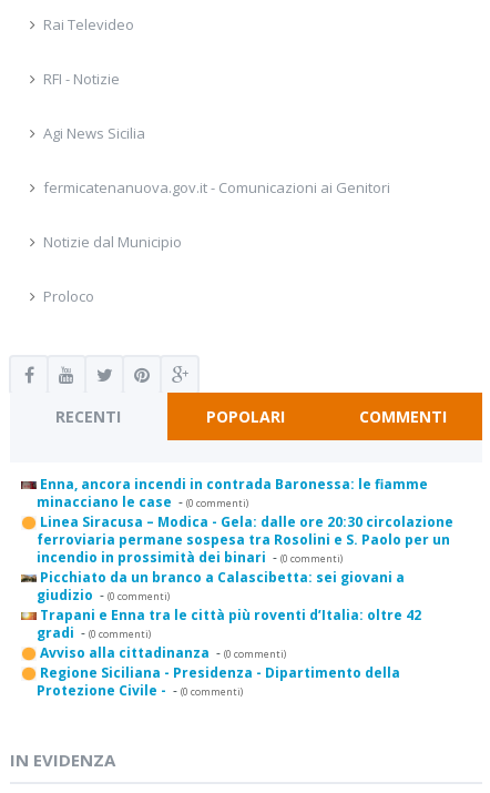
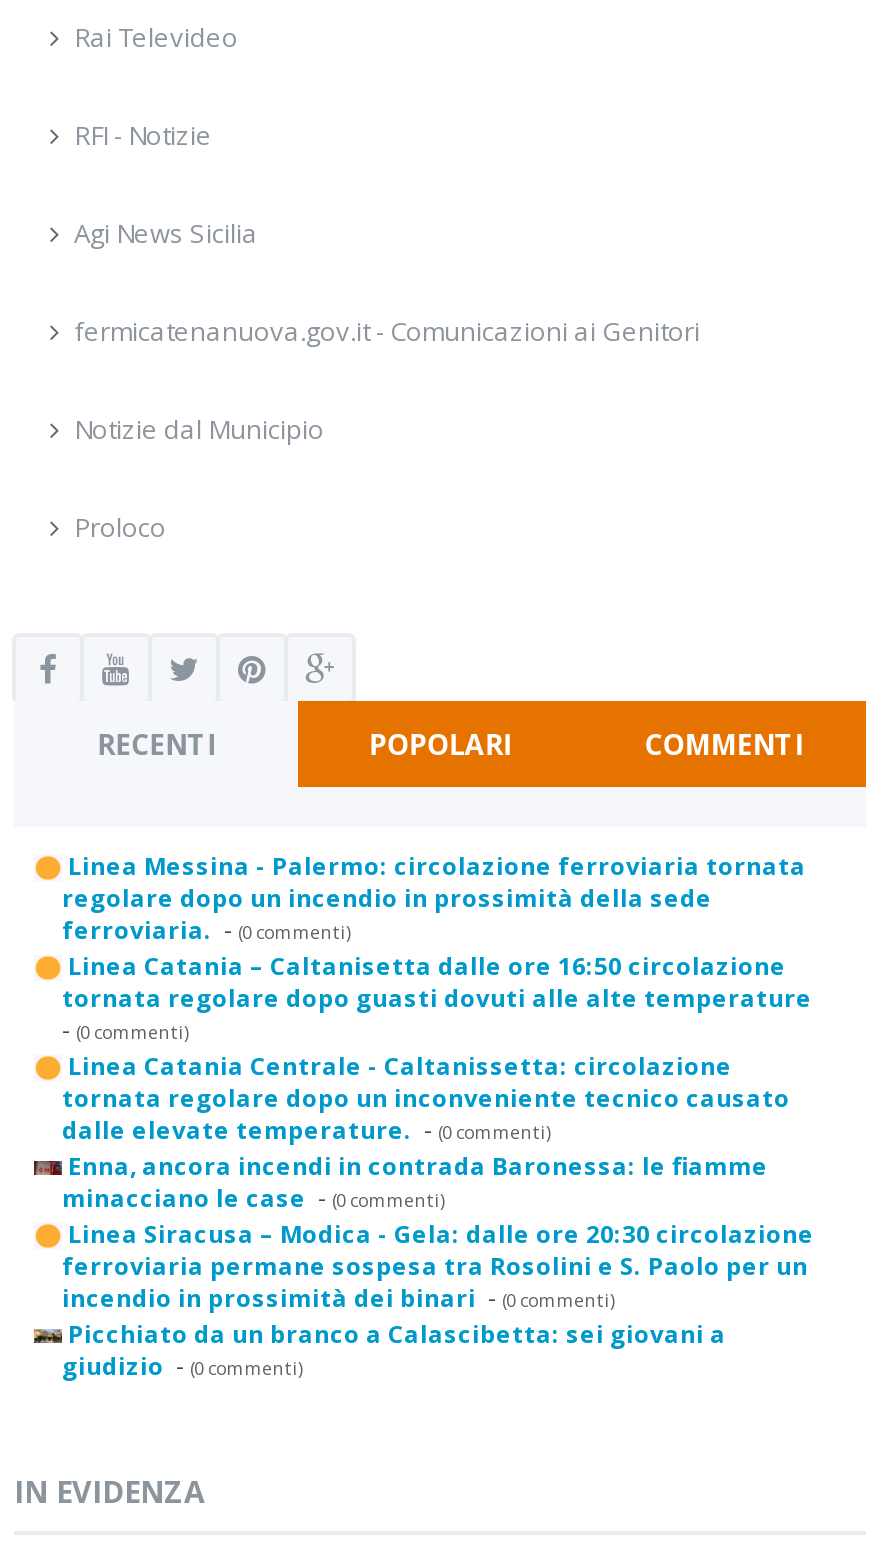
none -> [62,849,812,1147] Linea Messina - Palermo: circolazione ferroviaria tornata | regolare dopo un incendio in prossimità della sede | ferroviaria. - (0 commenti) | Linea Catania – Caltanisetta dalle ore 16:50 circolazione | tornata regolare dopo guasti dovuti alle alte temperature | - (0 commenti) | Linea Catania Centrale - Caltanissetta: circolazione | tornata regolare dopo un inconveniente tecnico causato | dalle elevate temperature. - (0 commenti)
moved [37,474,453,604] -> [62,1149,814,1383]: Enna, ancora incendi in contrada Baronessa: le fiamme | minacciano le case - (0 commenti) | Linea Siracusa – Modica - Gela: dalle ore 20:30 circolazione | ferroviaria permane sospesa tra Rosolini e S. Paolo per un | incendio in prossimità dei binari - (0 commenti) | Picchiato da un branco a Calascibetta: sei giovani a | giudizio - (0 commenti)
[37,605,421,700] Trapani e Enna tra le città più roventi d’Italia: oltre 42 | gradi - (0 commenti) | Avviso alla cittadinanza - (0 commenti) | Regione Siciliana - Presidenza - Dipartimento della | Protezione Civile - - (0 commenti) -> none

